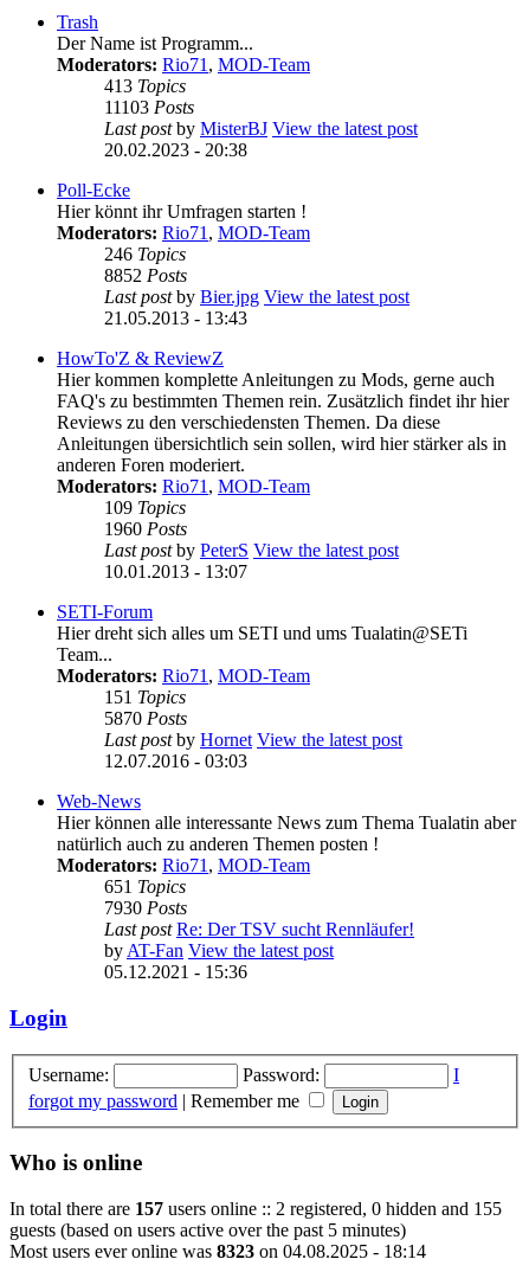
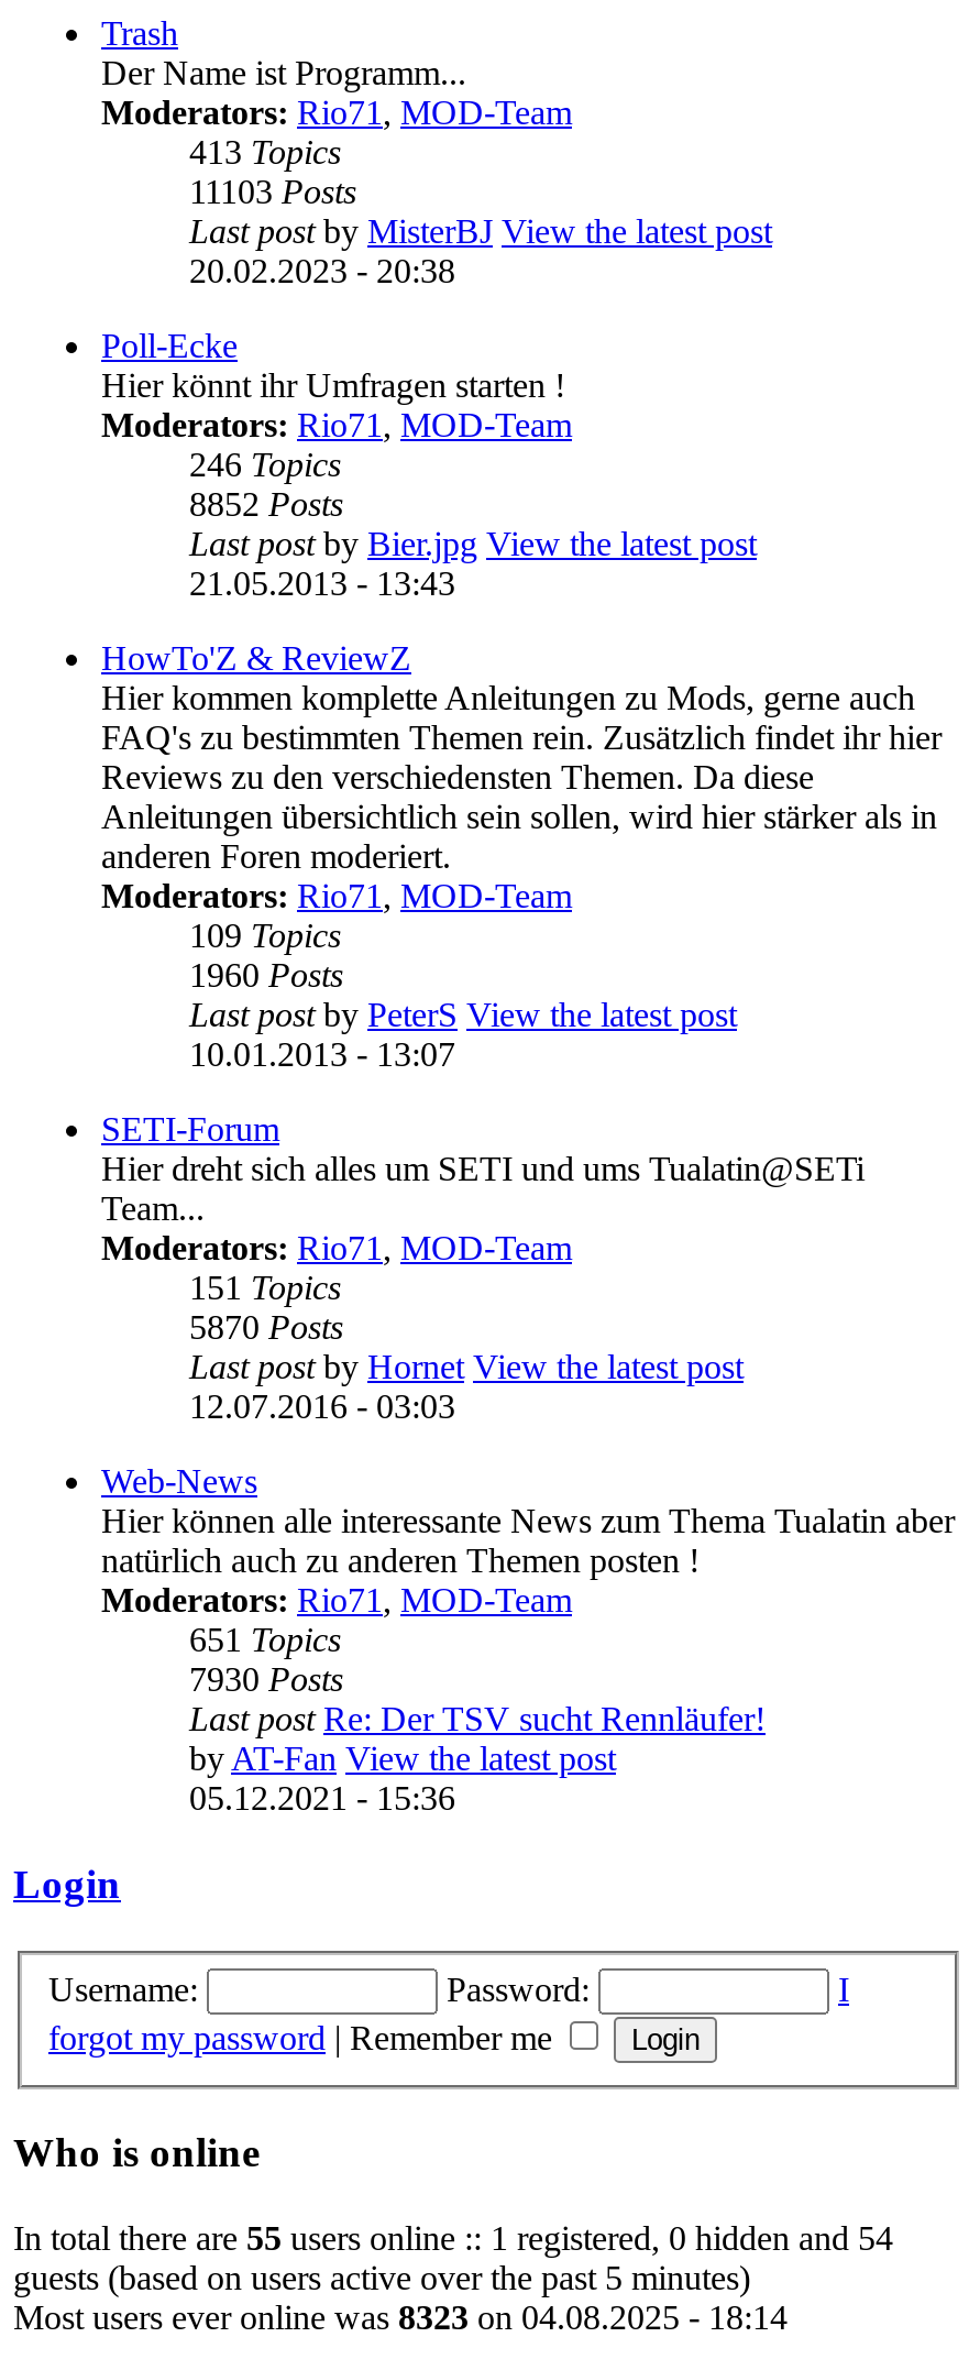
[9,1198,502,1219] In total there are 157 users online :: 2 registered, 0 hidden and 155 -> [13,2219,893,2256] In total there are 55 users online :: 1 registered, 0 hidden and 54

